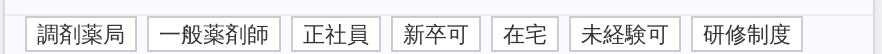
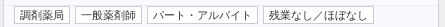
[303,21,791,45] 正社員 | 新卒可 | 在宅 | 未経験可 | 研修制度 -> [153,9,368,21] パート・アルバイト | 残業なし／ほぼなし

